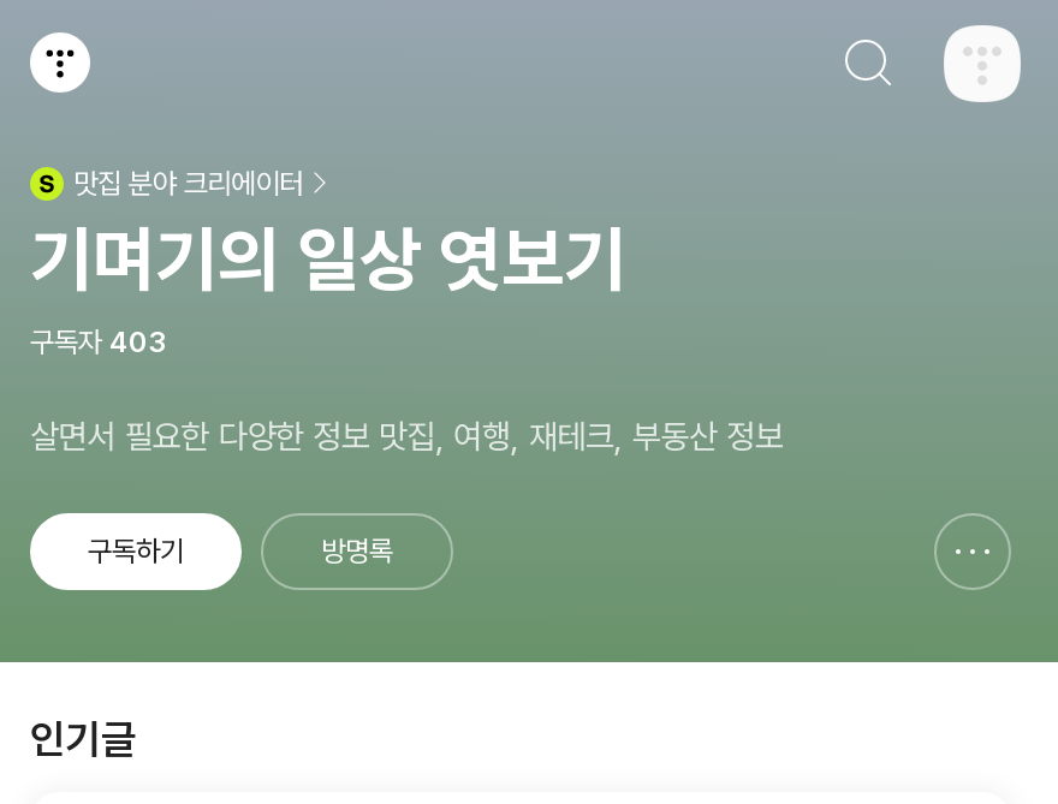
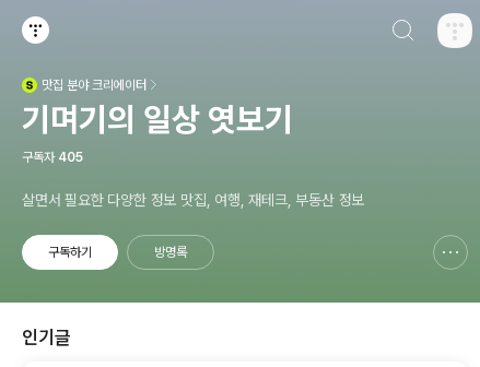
[30,326,165,359] 구독자 403 -> [22,150,83,165] 구독자 405

